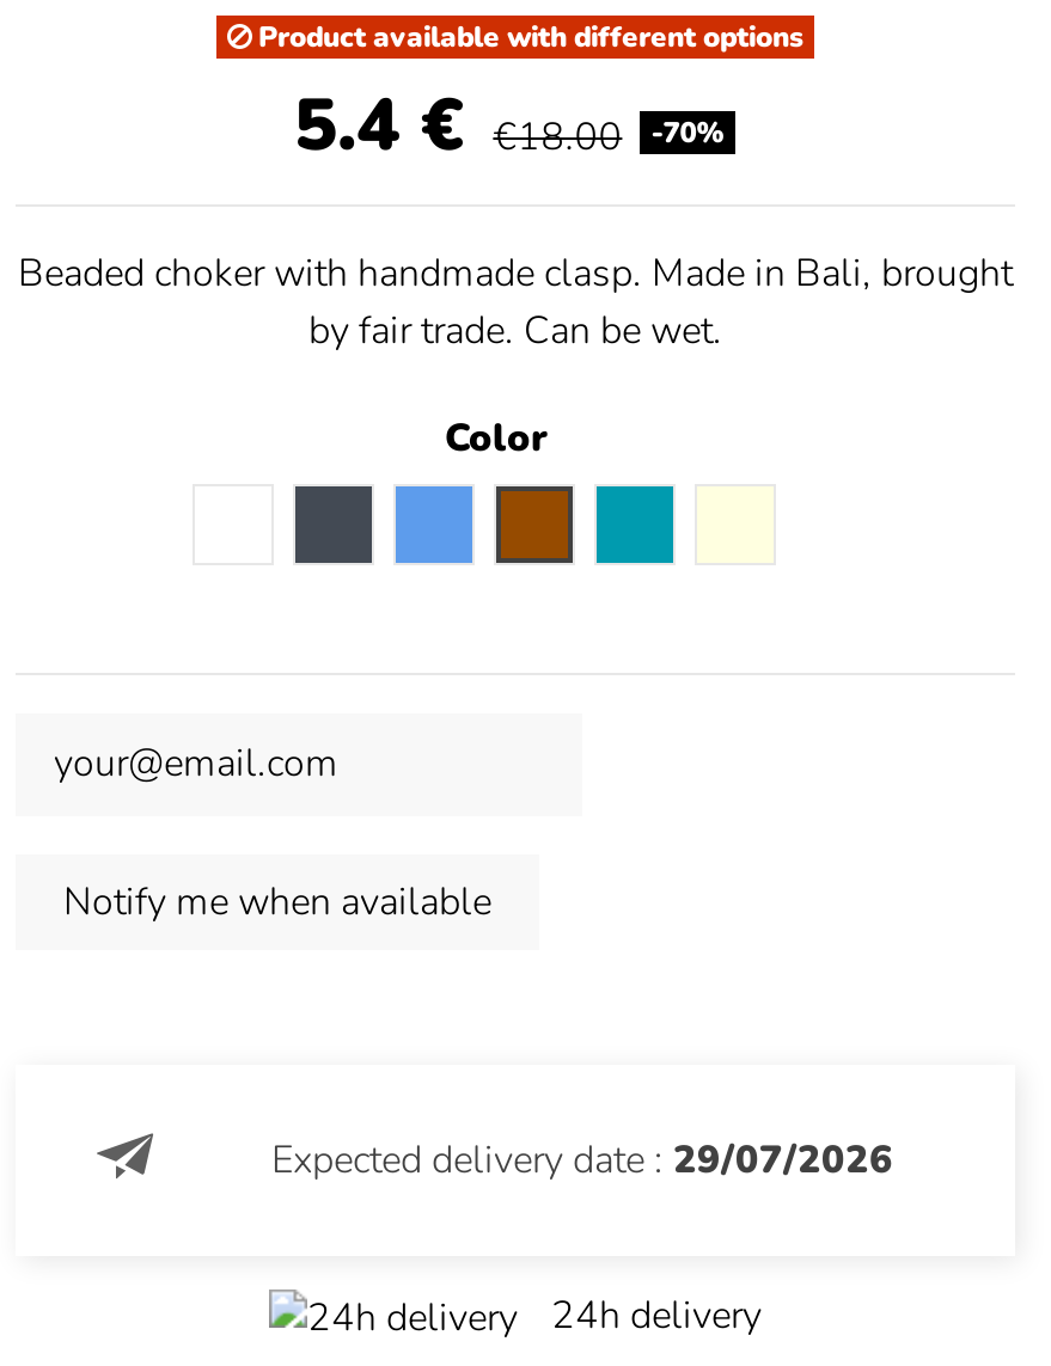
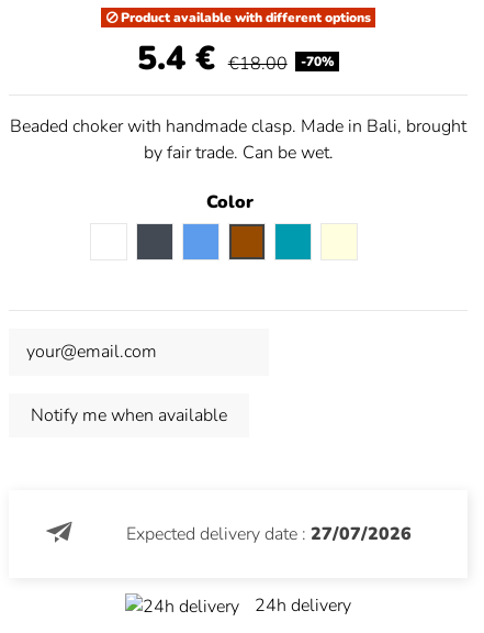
[271,1134,893,1187] Expected delivery date : 29/07/2026 -> [126,522,412,546] Expected delivery date : 27/07/2026

